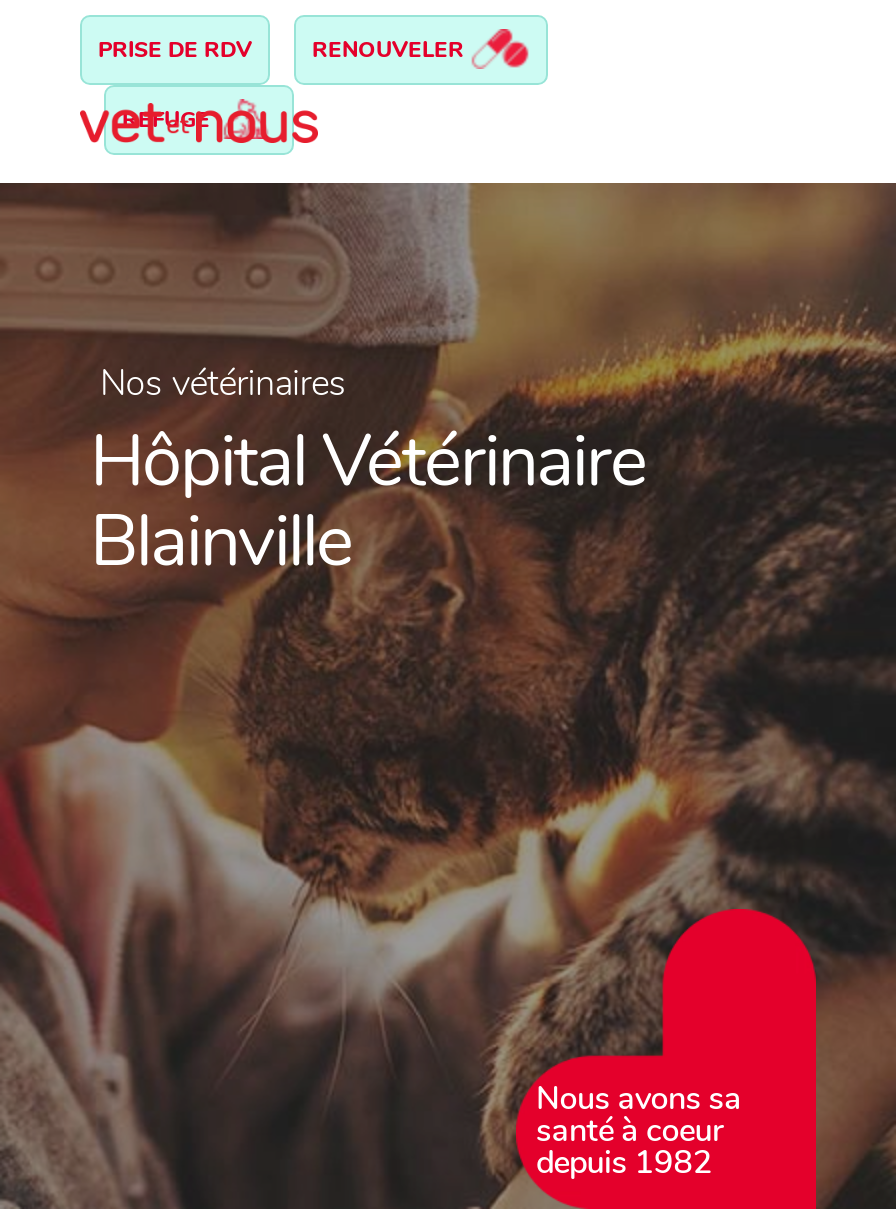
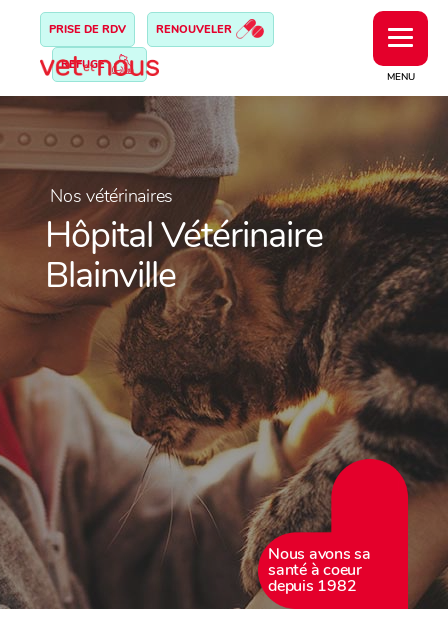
none -> [372,10,429,84] [image] | MENU

